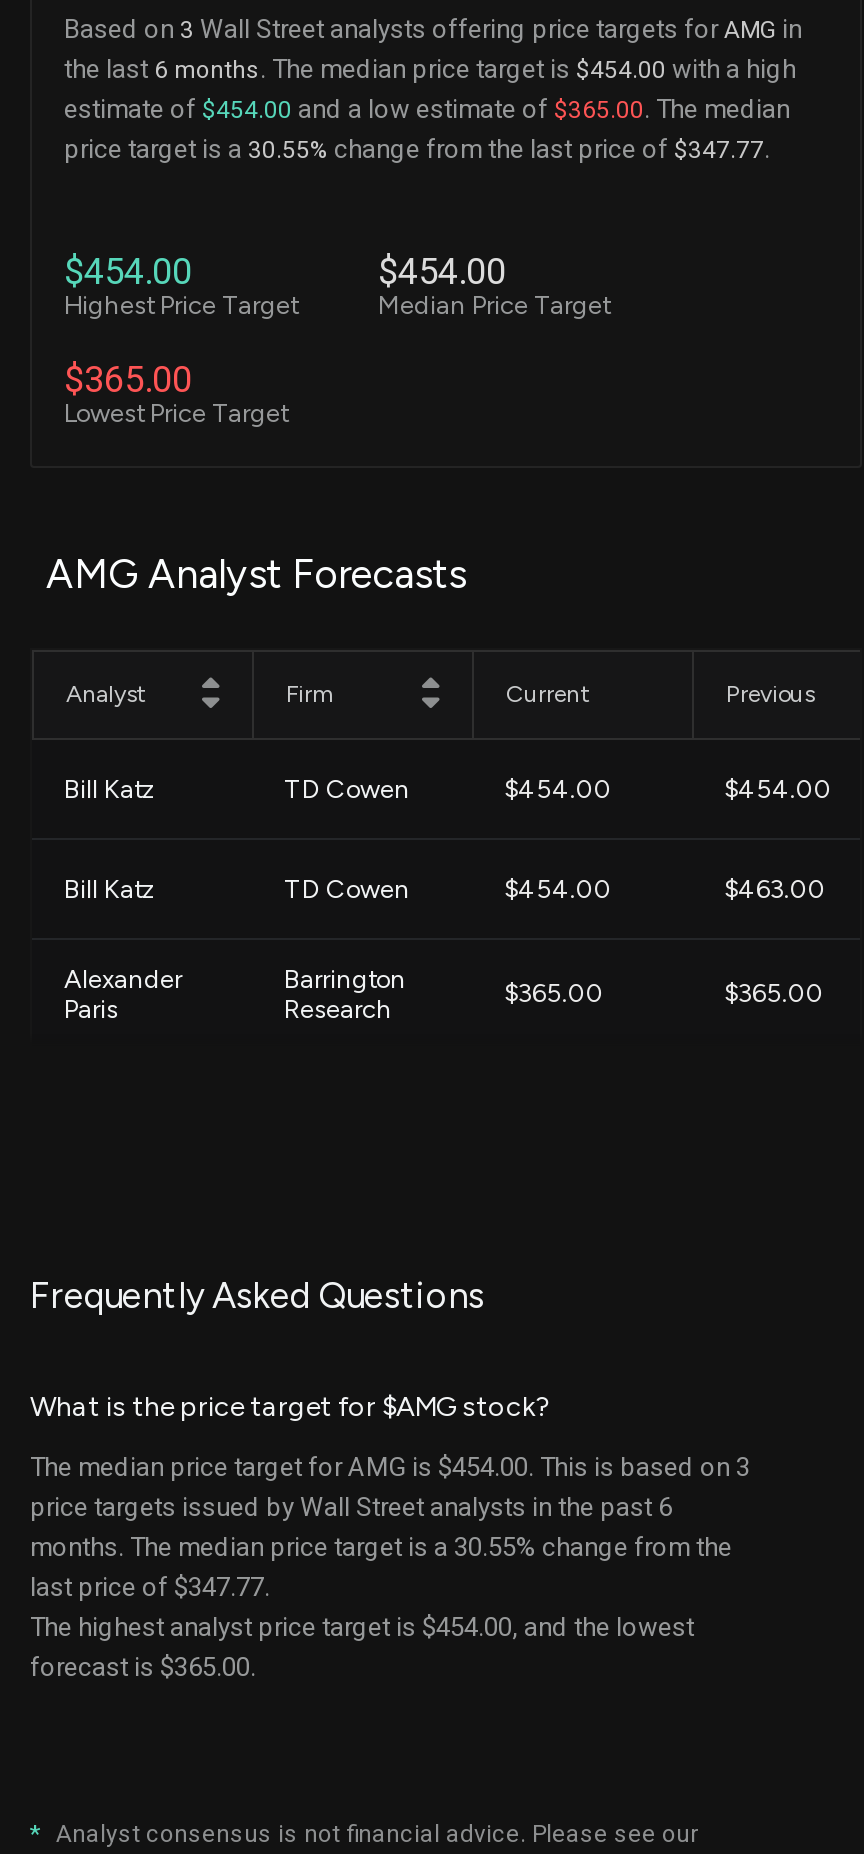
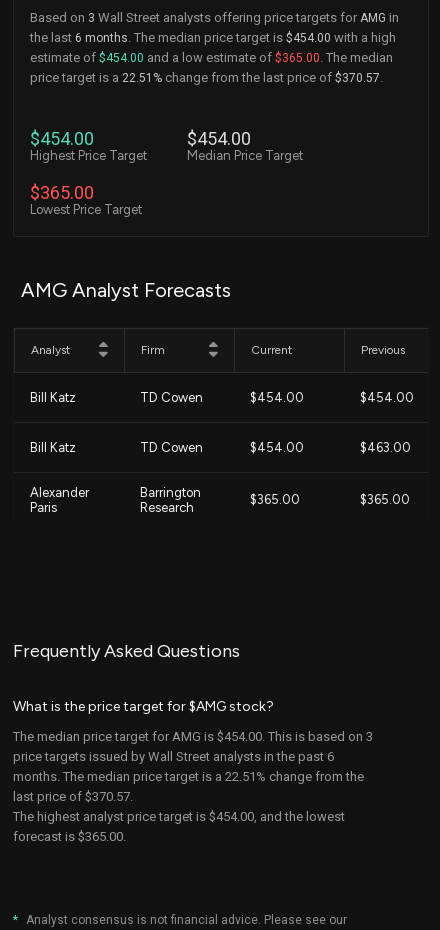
[64,133,770,163] price target is a 30.55% change from the last price of $347.77. -> [30,69,383,84] price target is a 22.51% change from the last price of $370.57.
[30,1531,732,1561] months. The median price target is a 30.55% change from the -> [13,768,364,783] months. The median price target is a 22.51% change from the
[30,1571,270,1601] last price of $347.77. -> [13,788,133,803] last price of $370.57.

